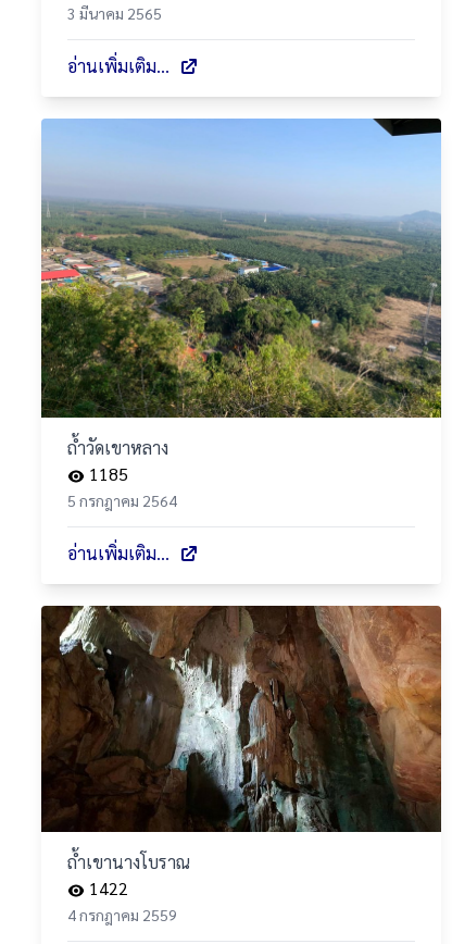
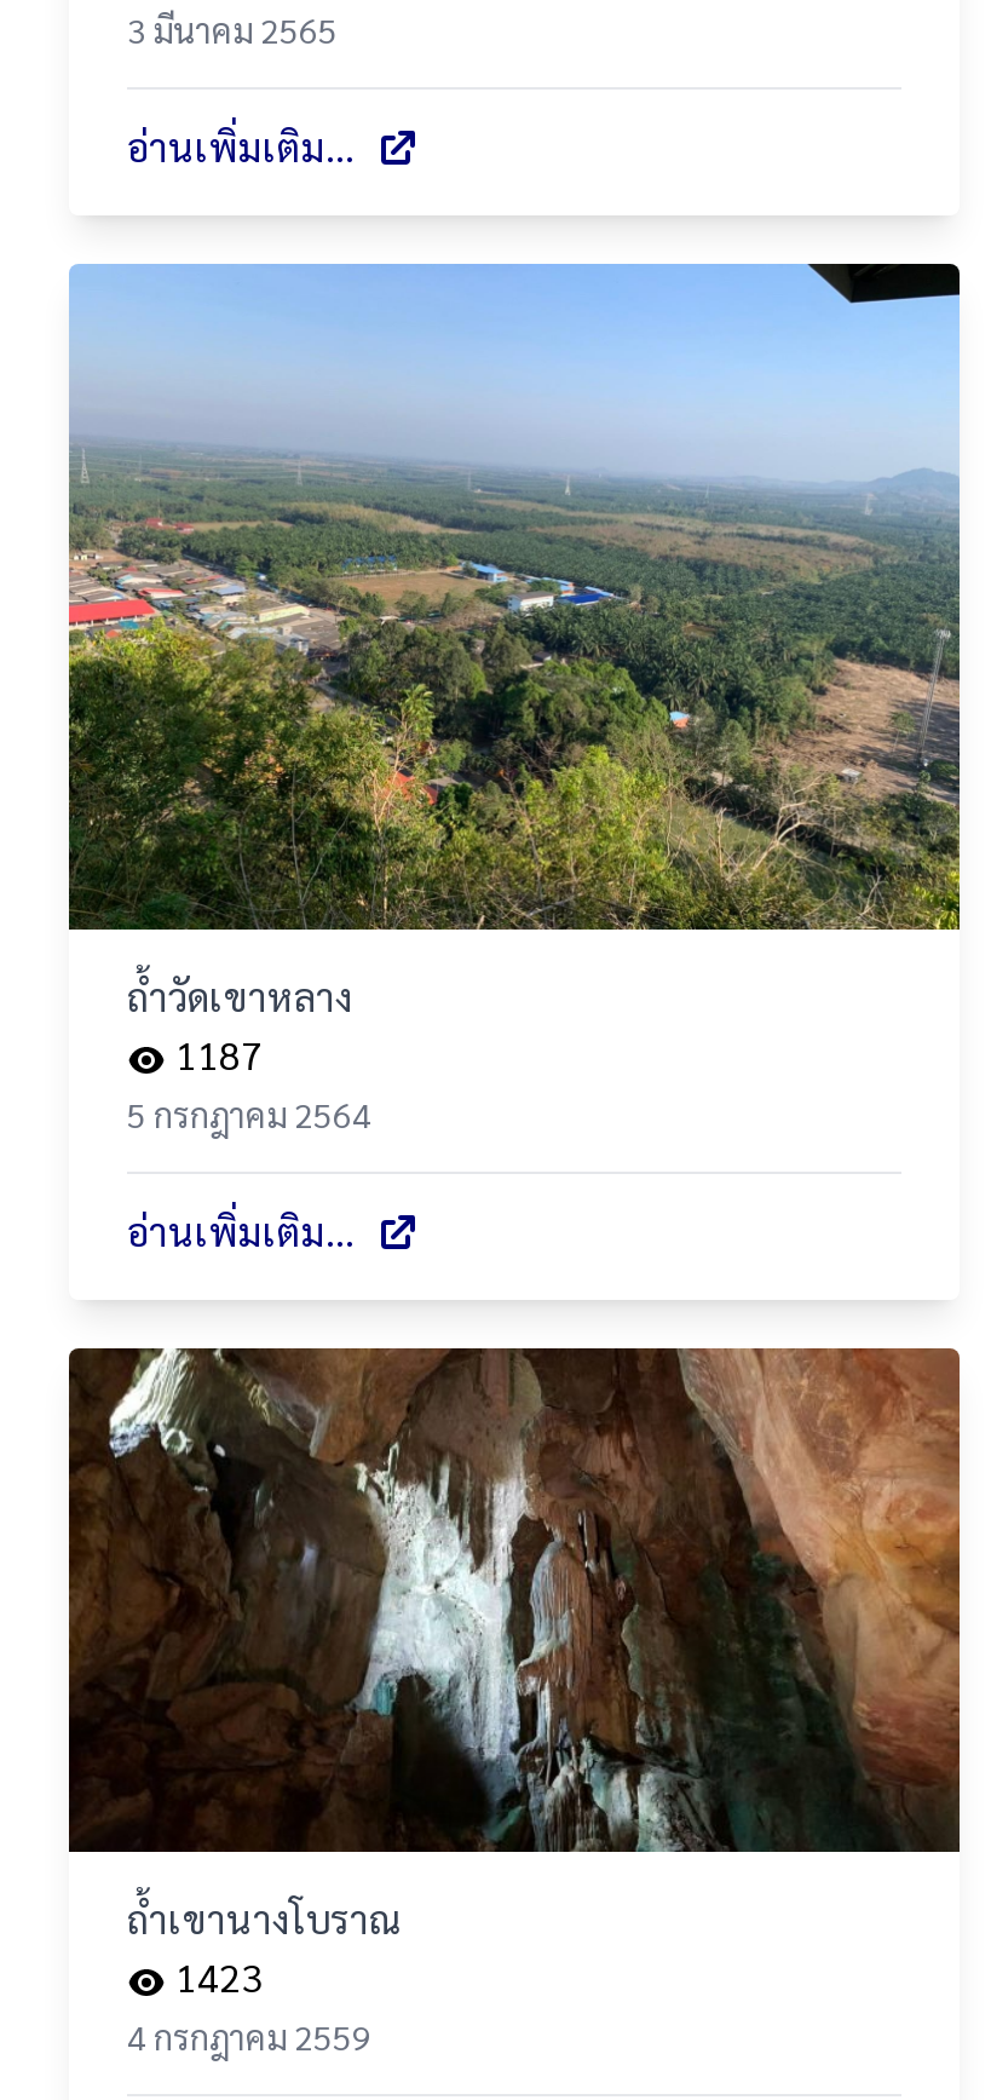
[85,463,128,485] 1185 -> [166,1030,263,1081] 1187
[85,876,128,899] 1422 -> [166,1950,263,2001] 1423

